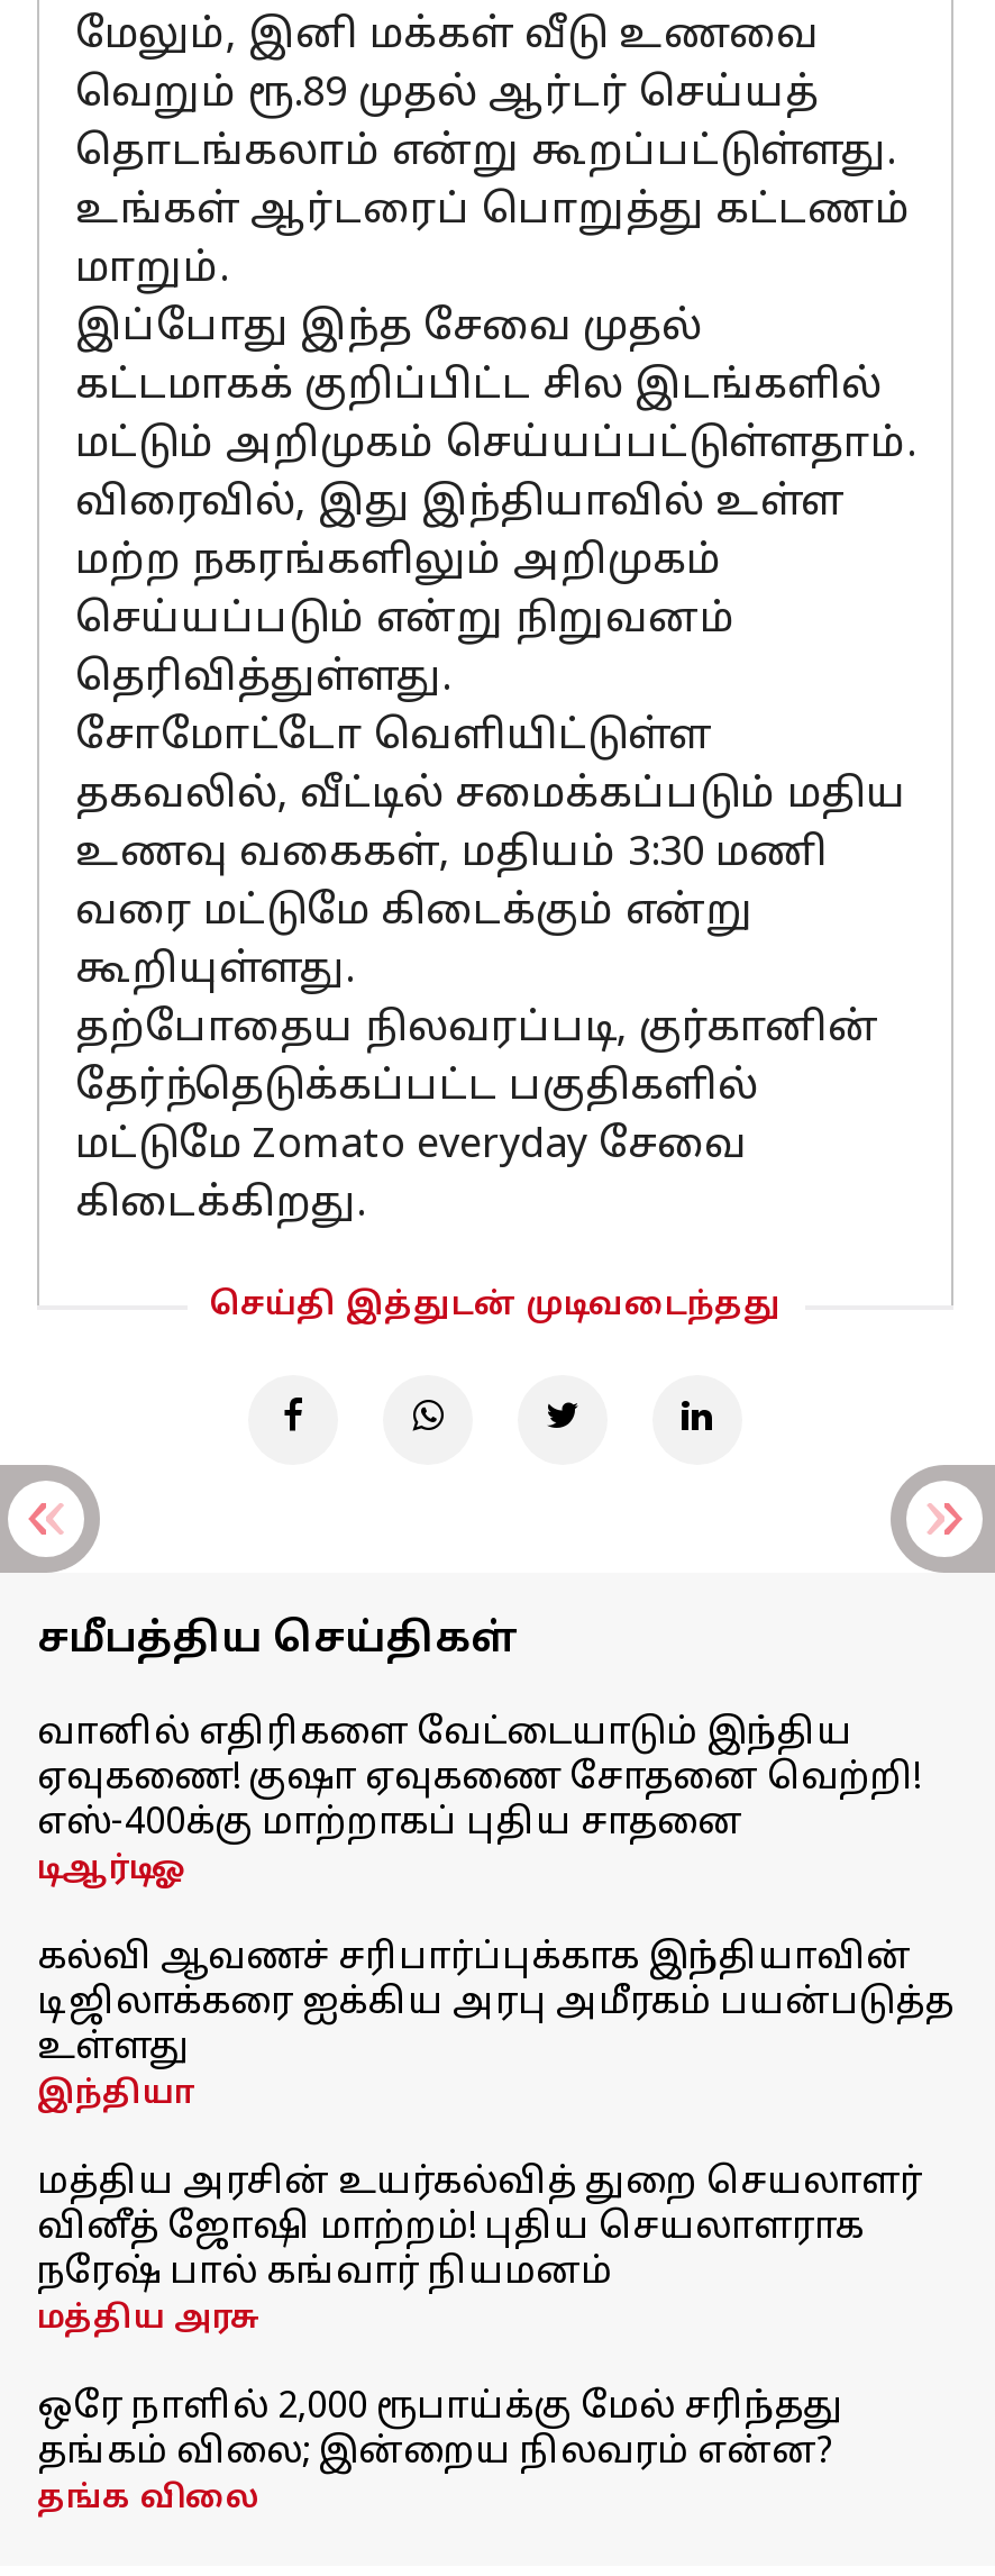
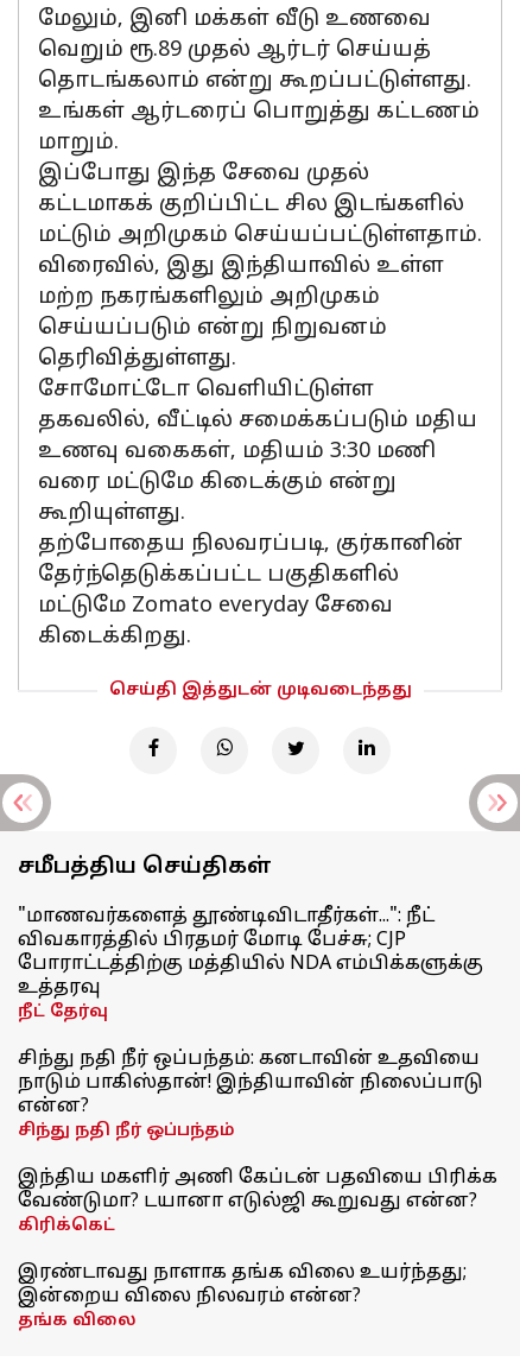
[37,1712,920,1890] வானில் எதிரிகளை வேட்டையாடும் இந்திய | ஏவுகணை! குஷா ஏவுகணை சோதனை வெற்றி! | எஸ்-400க்கு மாற்றாகப் புதிய சாதனை | டிஆர்டிஓ -> [18,905,483,1022] "மாணவர்களைத் தூண்டிவிடாதீர்கள்...": நீட் | விவகாரத்தில் பிரதமர் மோடி பேச்சு; CJP | போராட்டத்திற்கு மத்தியில் NDA எம்பிக்களுக்கு | உத்தரவு | நீட் தேர்வு
[37,1937,953,2114] கல்வி ஆவணச் சரிபார்ப்புக்காக இந்தியாவின் | டிஜிலாக்கரை ஐக்கிய அரபு அமீரகம் பயன்படுத்த | உள்ளது | இந்தியா -> [18,1047,483,1141] சிந்து நதி நீர் ஒப்பந்தம்: கனடாவின் உதவியை | நாடும் பாகிஸ்தான்! இந்தியாவின் நிலைப்பாடு | என்ன? | சிந்து நதி நீர் ஒப்பந்தம்
[37,2161,922,2339] மத்திய அரசின் உயர்கல்வித் துறை செயலாளர் | வினீத் ஜோஷி மாற்றம்! புதிய செயலாளராக | நரேஷ் பால் கங்வார் நியமனம் | மத்திய அரசு -> [18,1166,497,1236] இந்திய மகளிர் அணி கேப்டன் பதவியை பிரிக்க | வேண்டுமா? டயானா எடுல்ஜி கூறுவது என்ன? | கிரிக்கெட்
[37,2386,843,2476] ஒரே நாளில் 2,000 ரூபாய்க்கு மேல் சரிந்தது | தங்கம் விலை; இன்றைய நிலவரம் என்ன? -> [18,1261,467,1309] இரண்டாவது நாளாக தங்க விலை உயர்ந்தது; | இன்றைய விலை நிலவரம் என்ன?

